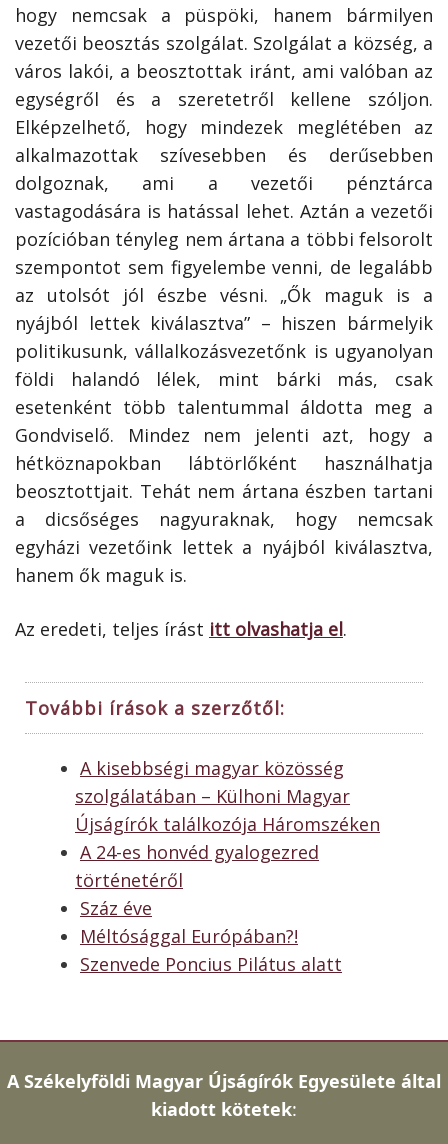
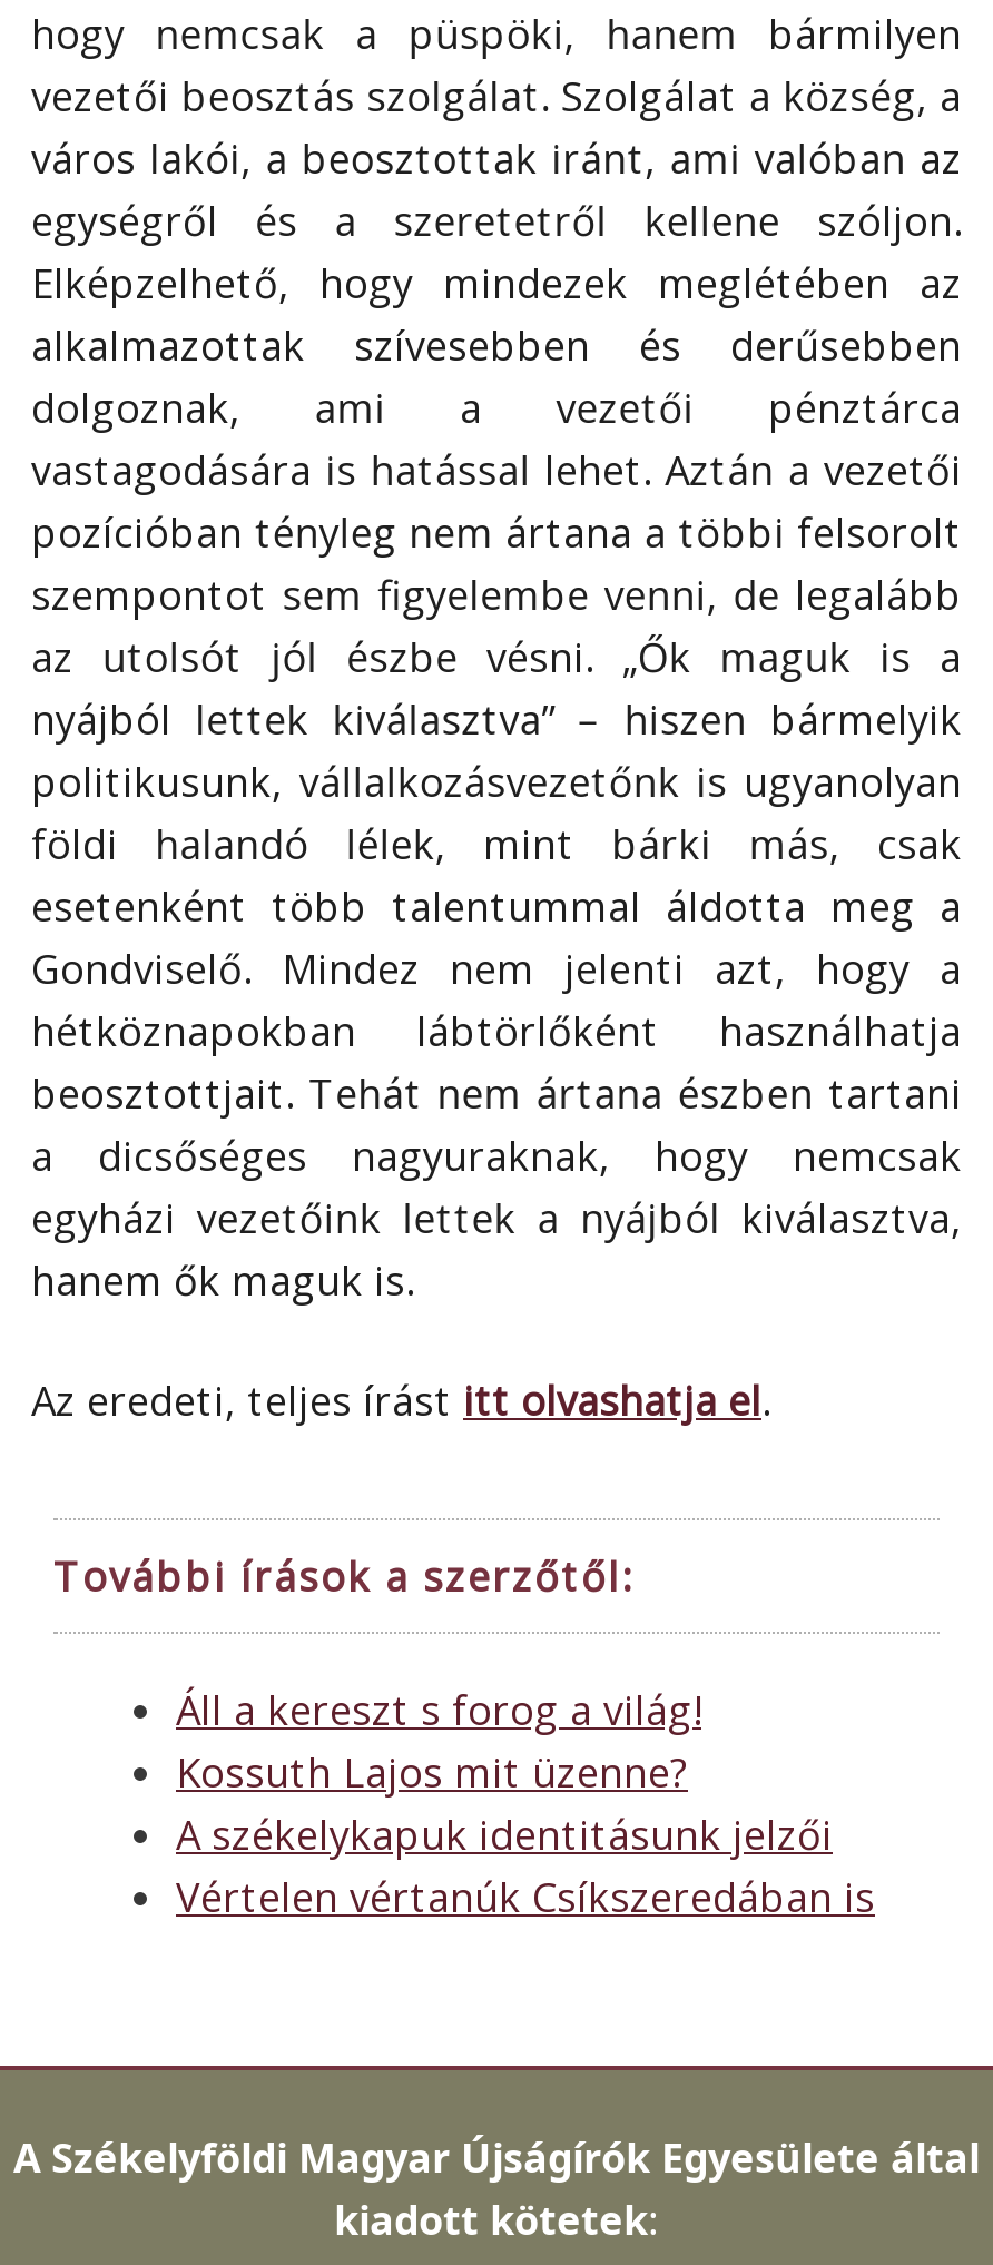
[75,756,380,976] A kisebbségi magyar közösség | szolgálatában – Külhoni Magyar | Újságírók találkozója Háromszéken | A 24-es honvéd gyalogezred | történetéről | Száz éve | Méltósággal Európában?! | Szenvede Poncius Pilátus alatt -> [176,1684,875,1924] Áll a kereszt s forog a világ! | Kossuth Lajos mit üzenne? | A székelykapuk identitásunk jelzői | Vértelen vértanúk Csíkszeredában is

